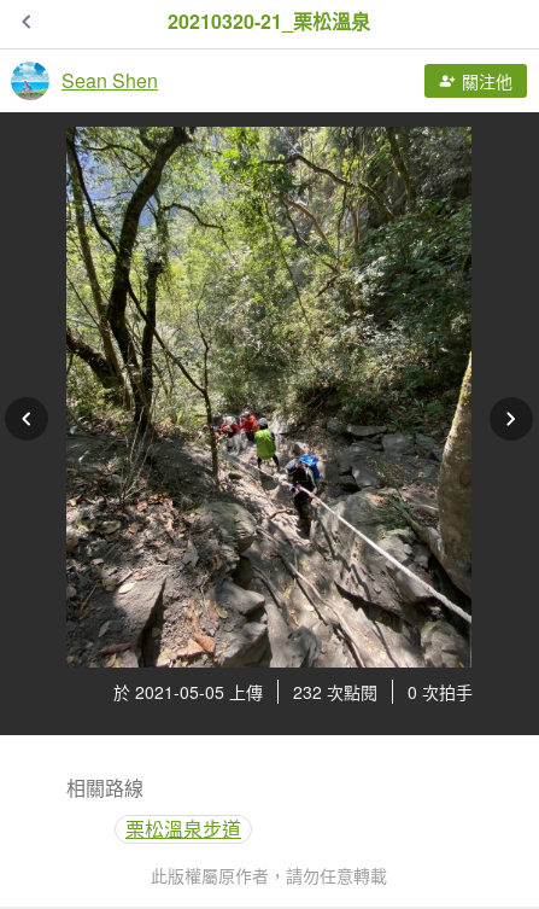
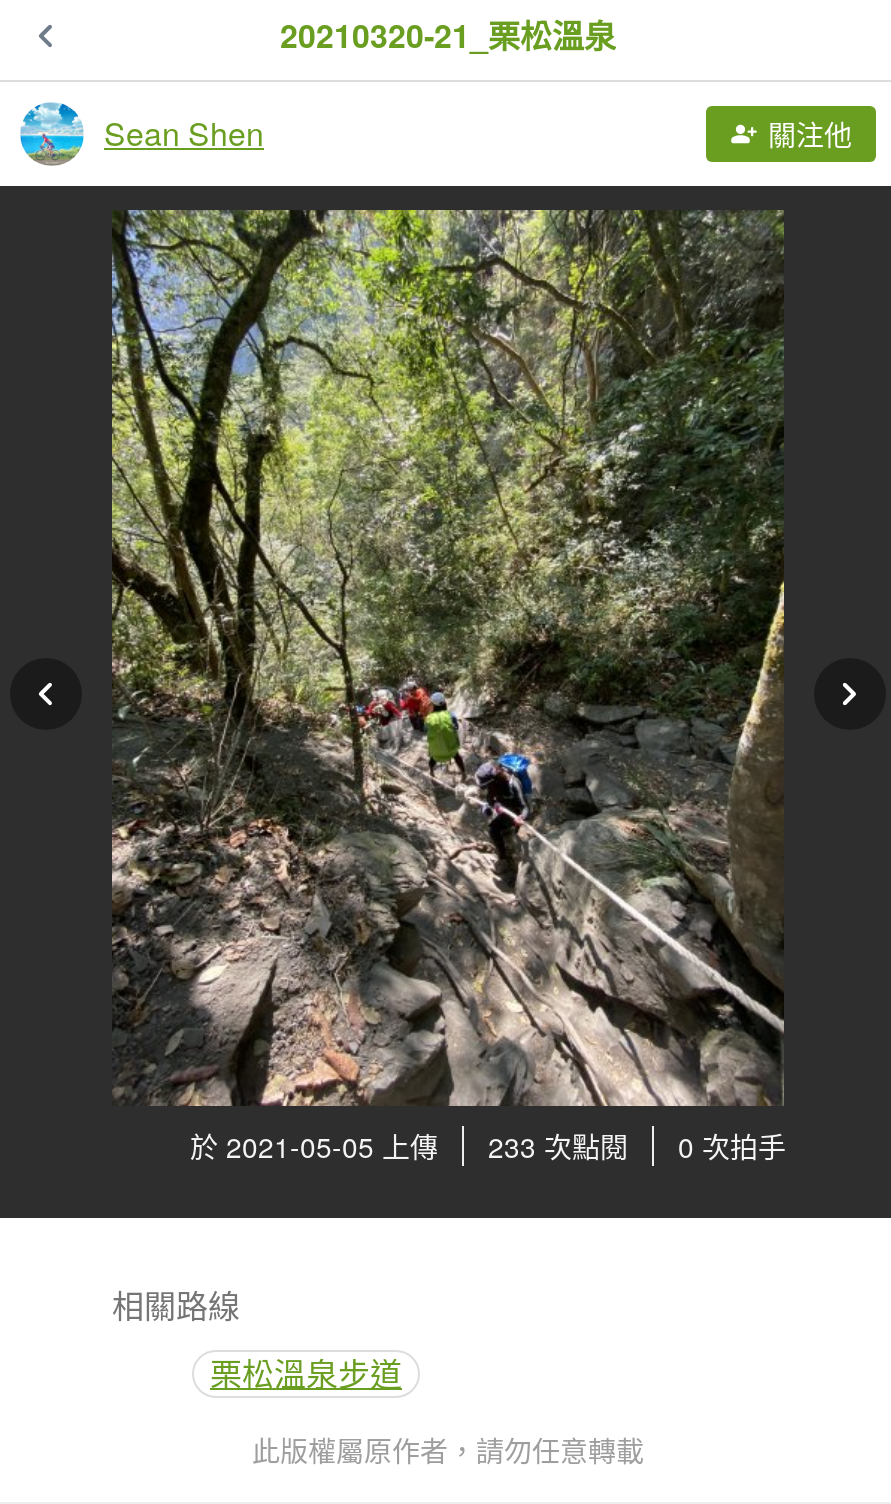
[113,680,473,704] 於 2021-05-05 上傳 232 次點閱 0 次拍手 -> [190,1126,786,1166] 於 2021-05-05 上傳 233 次點閱 0 次拍手

